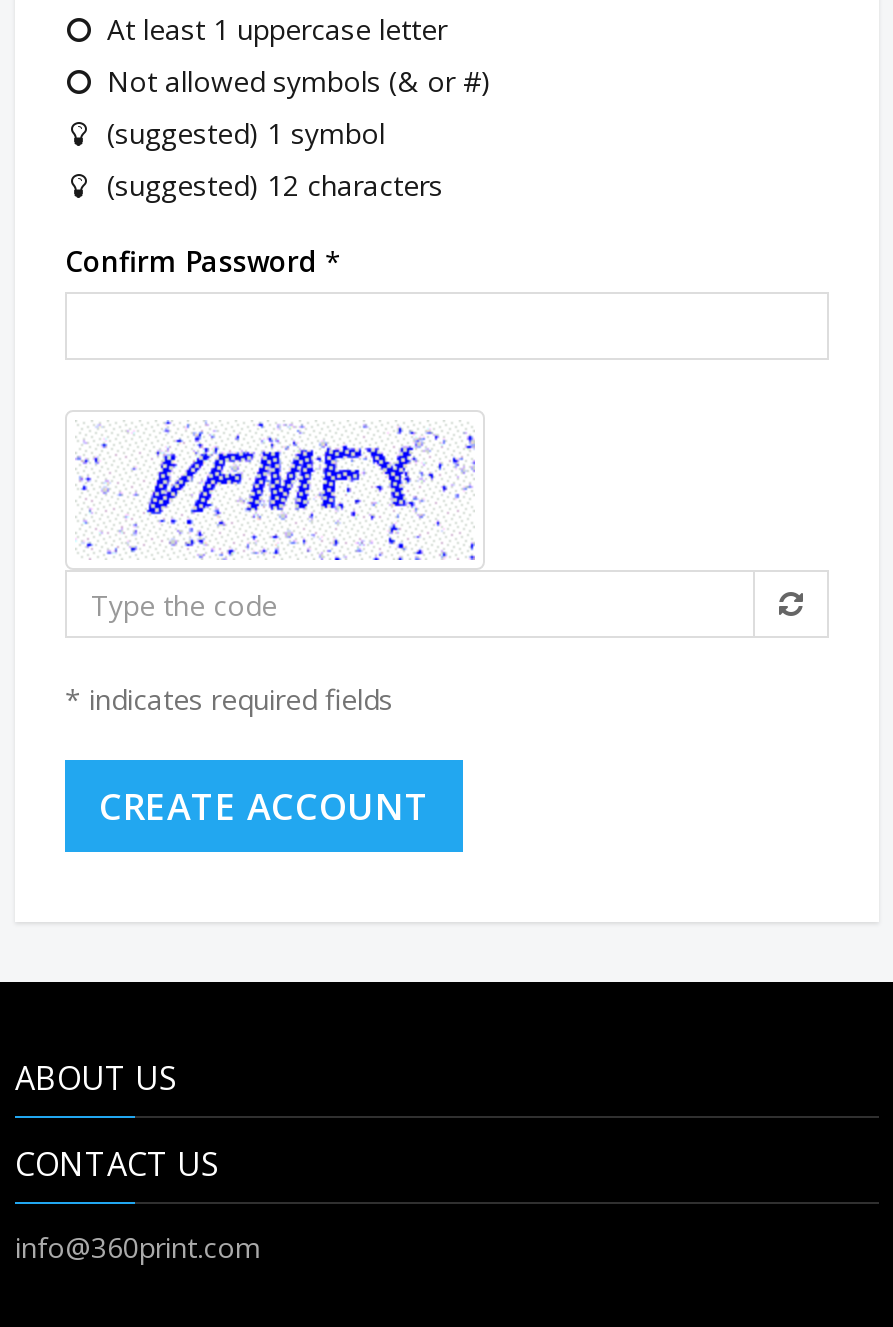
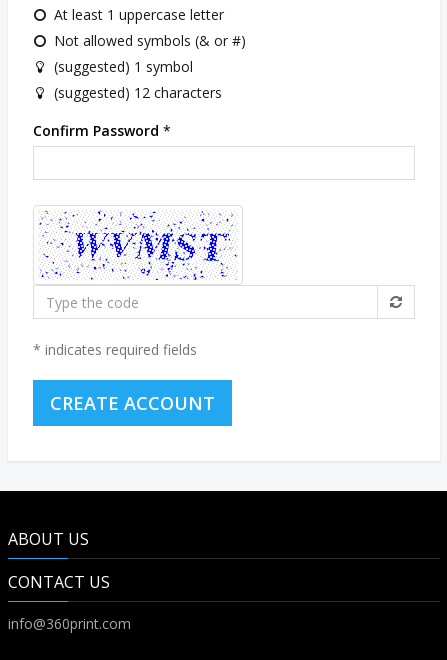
[77,420,475,562] [image] -> [39,210,237,281] [image]

